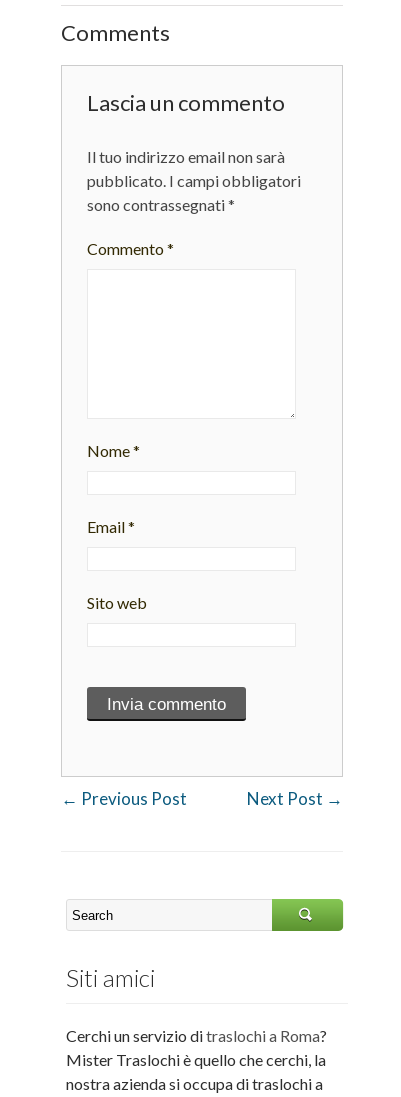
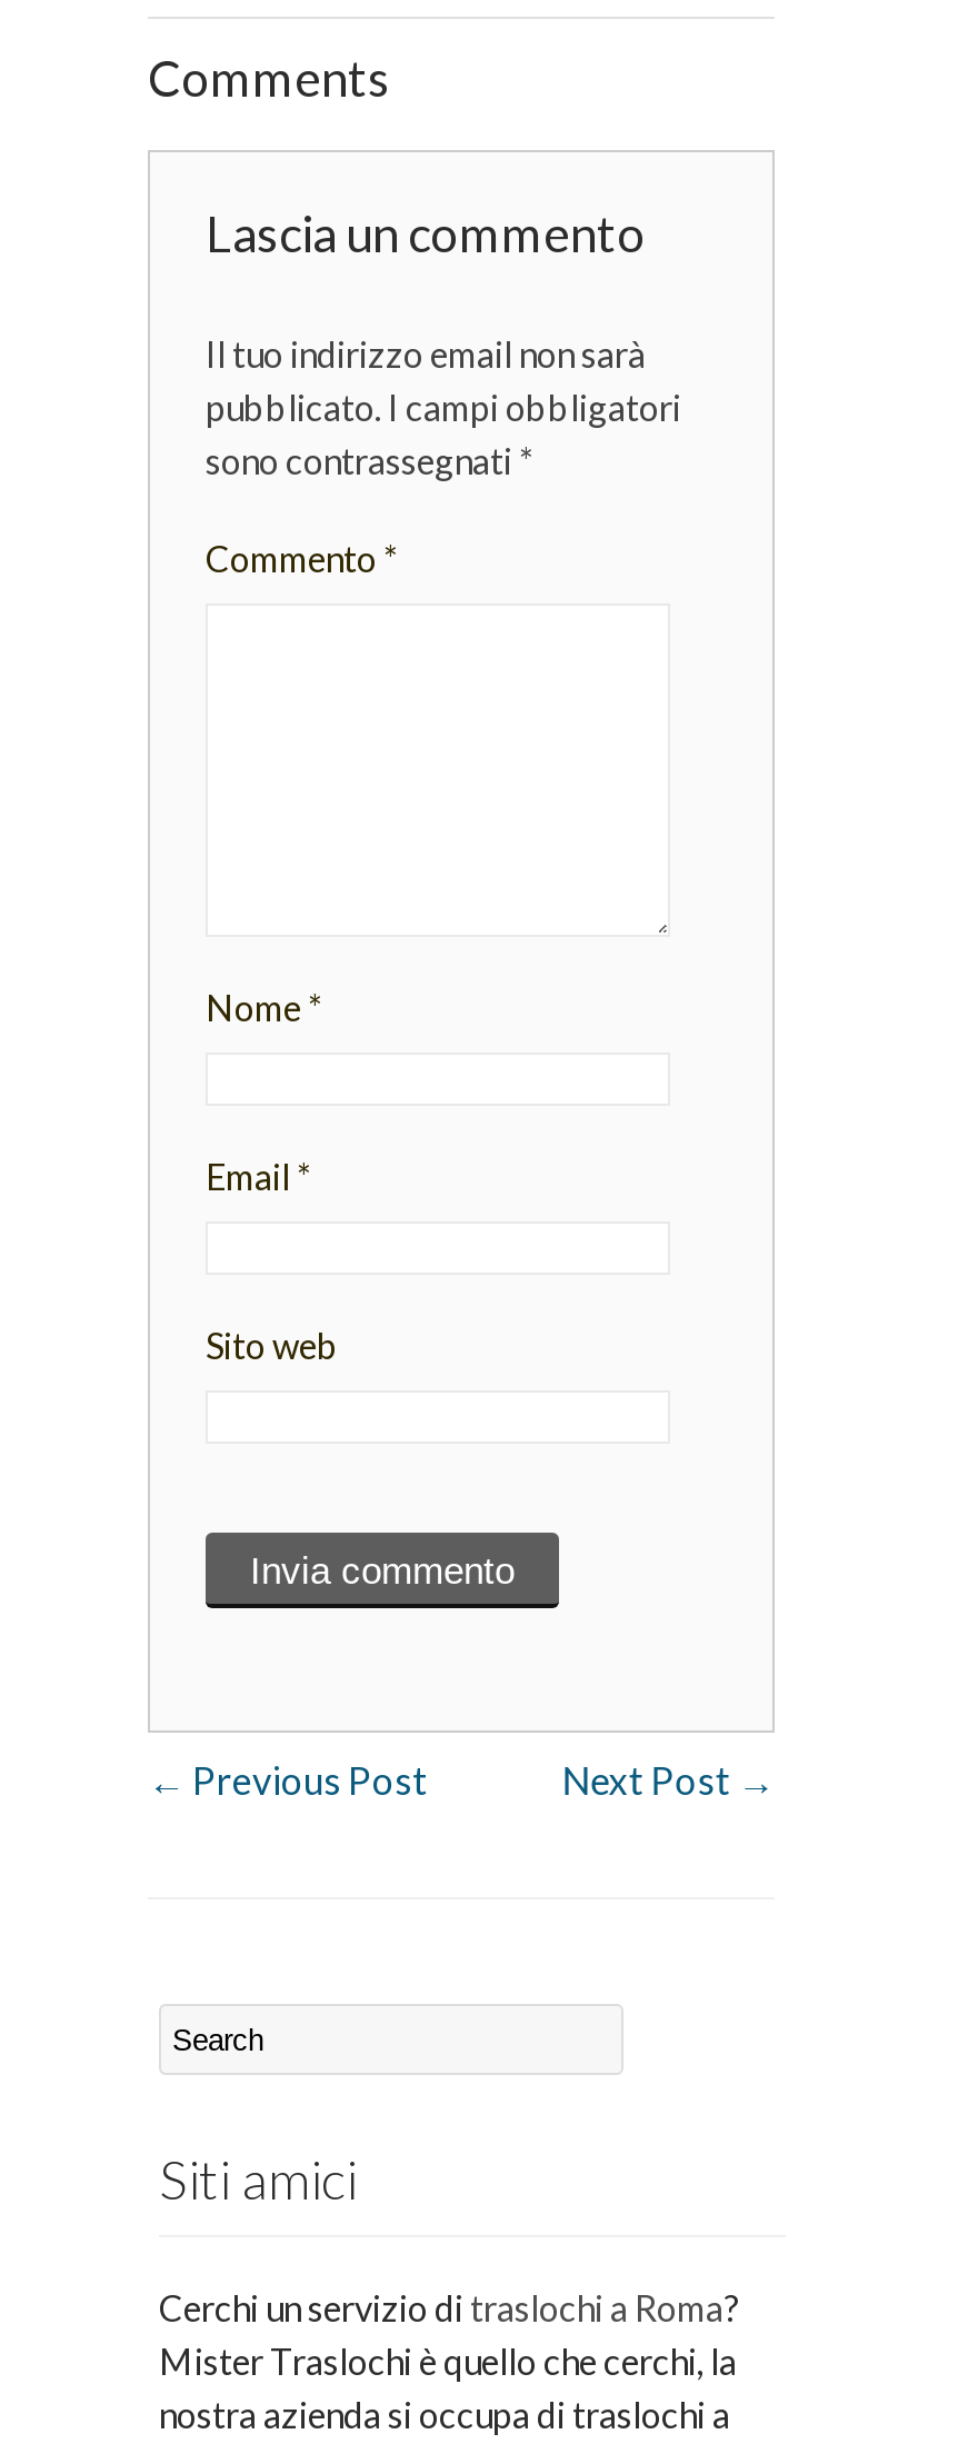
[271,898,344,932] [image] -> none

